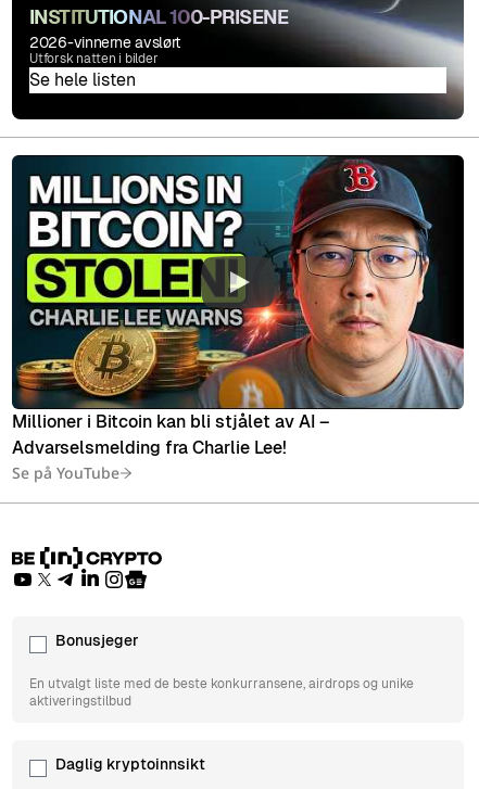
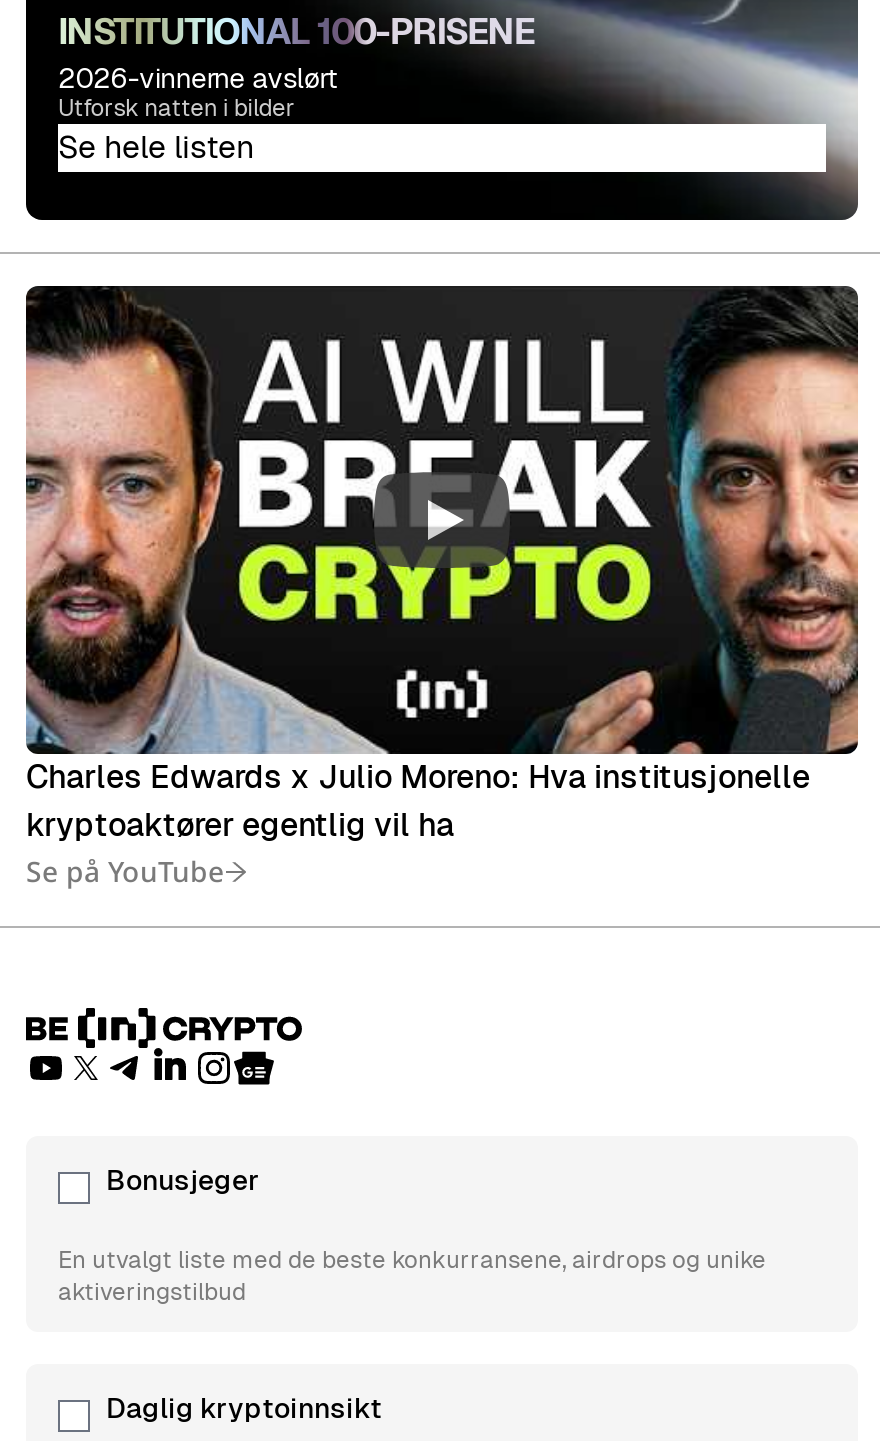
[11,155,465,459] [image] | Millioner i Bitcoin kan bli stjålet av AI – | Advarselsmelding fra Charlie Lee! -> [24,286,860,846] [image] | Charles Edwards x Julio Moreno: Hva institusjonelle | kryptoaktører egentlig vil ha

